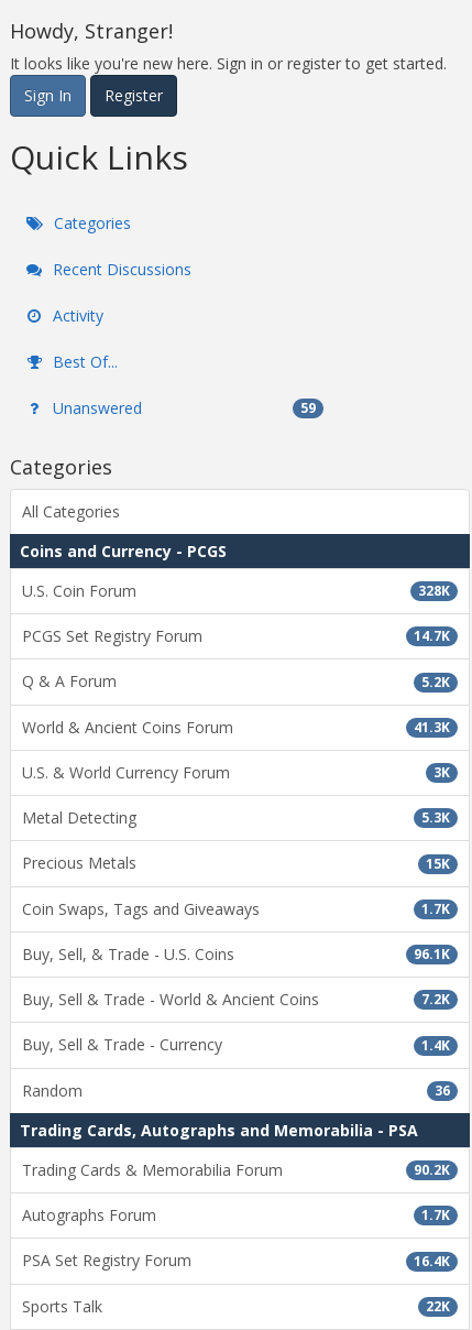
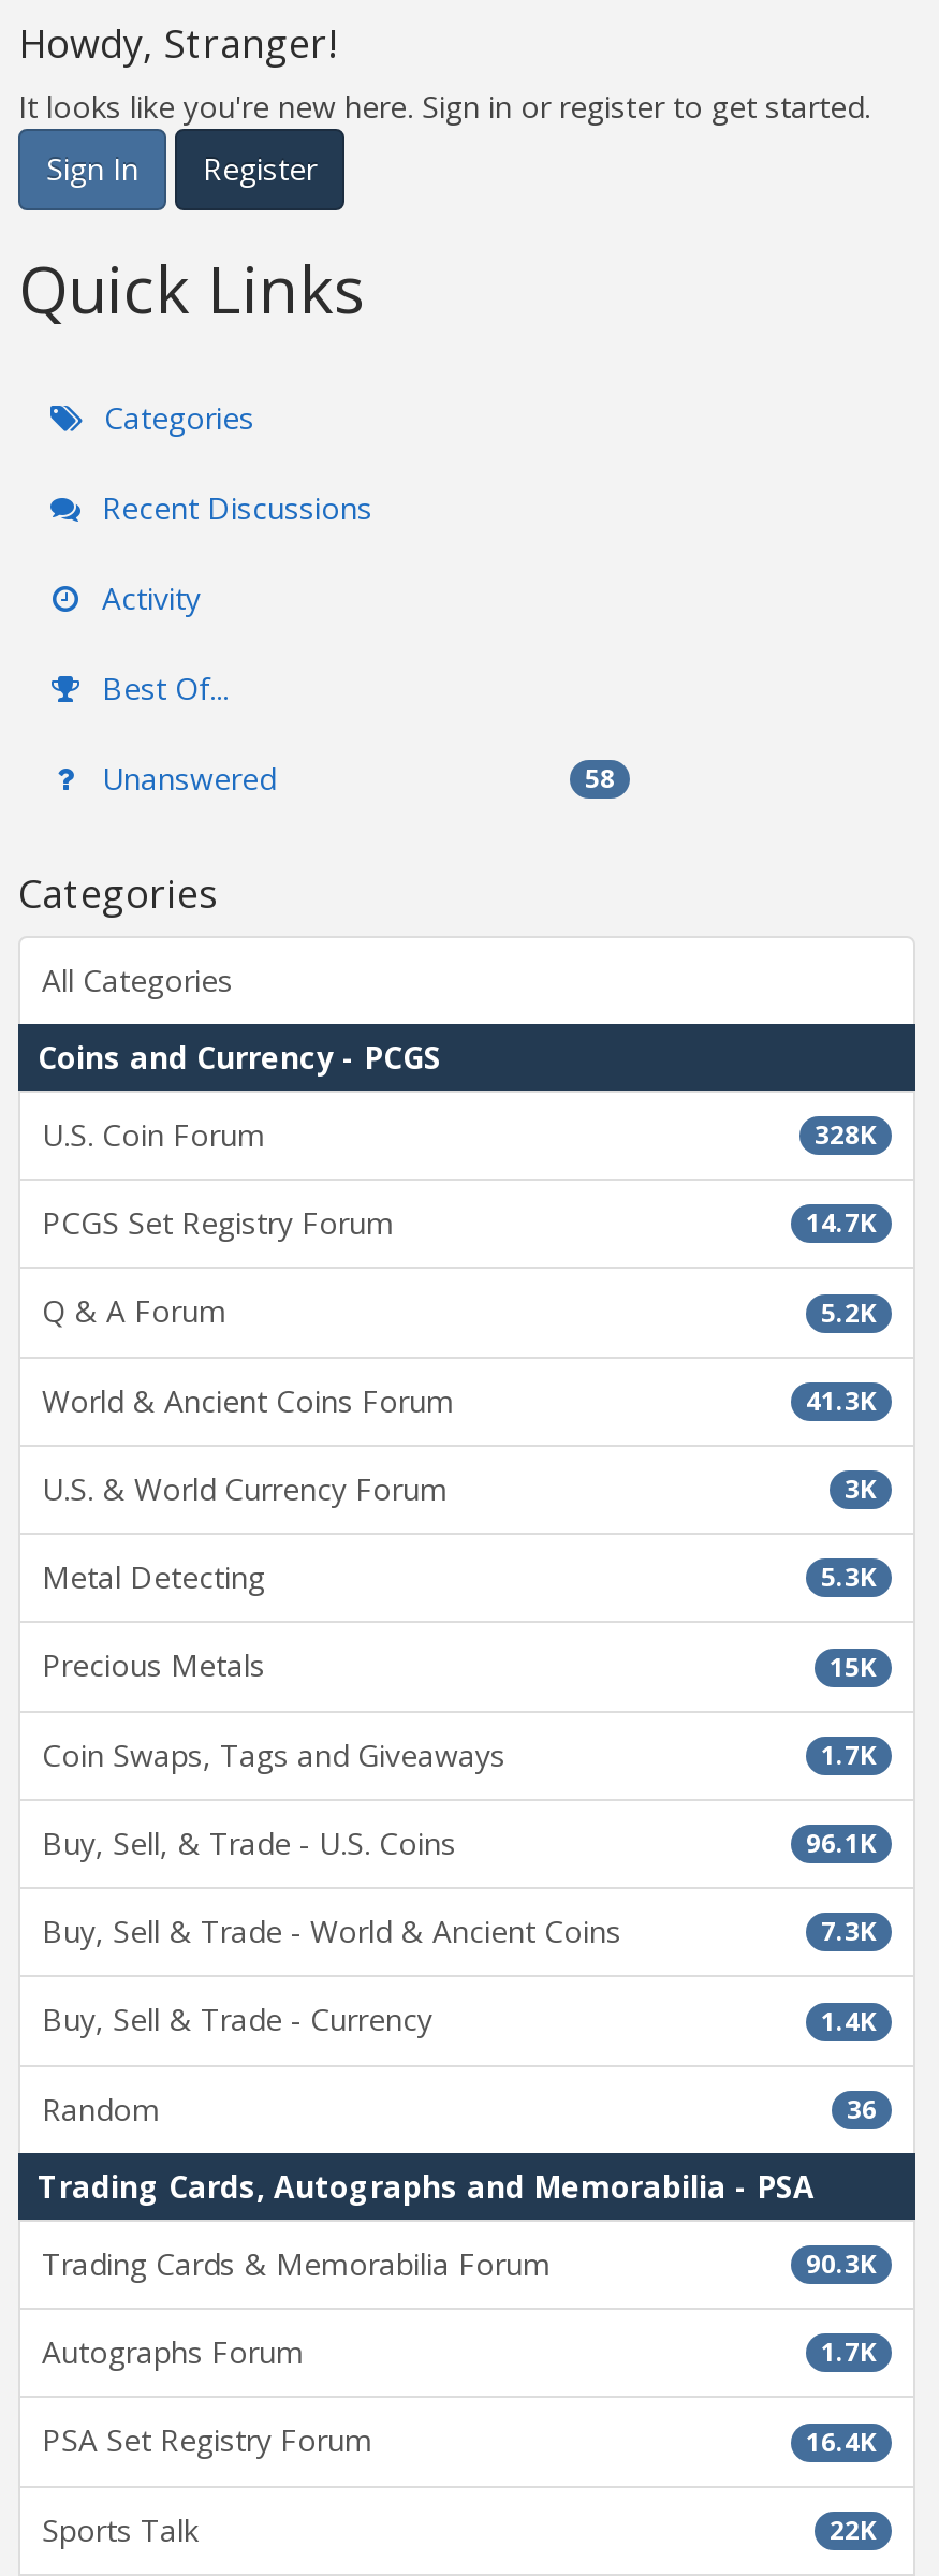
[300,398,316,417] 59 -> [585,759,615,796] 58
[421,990,450,1009] 7.2K -> [821,1913,877,1950] 7.3K
[414,1160,450,1179] 90.2K -> [806,2245,877,2282] 90.3K

